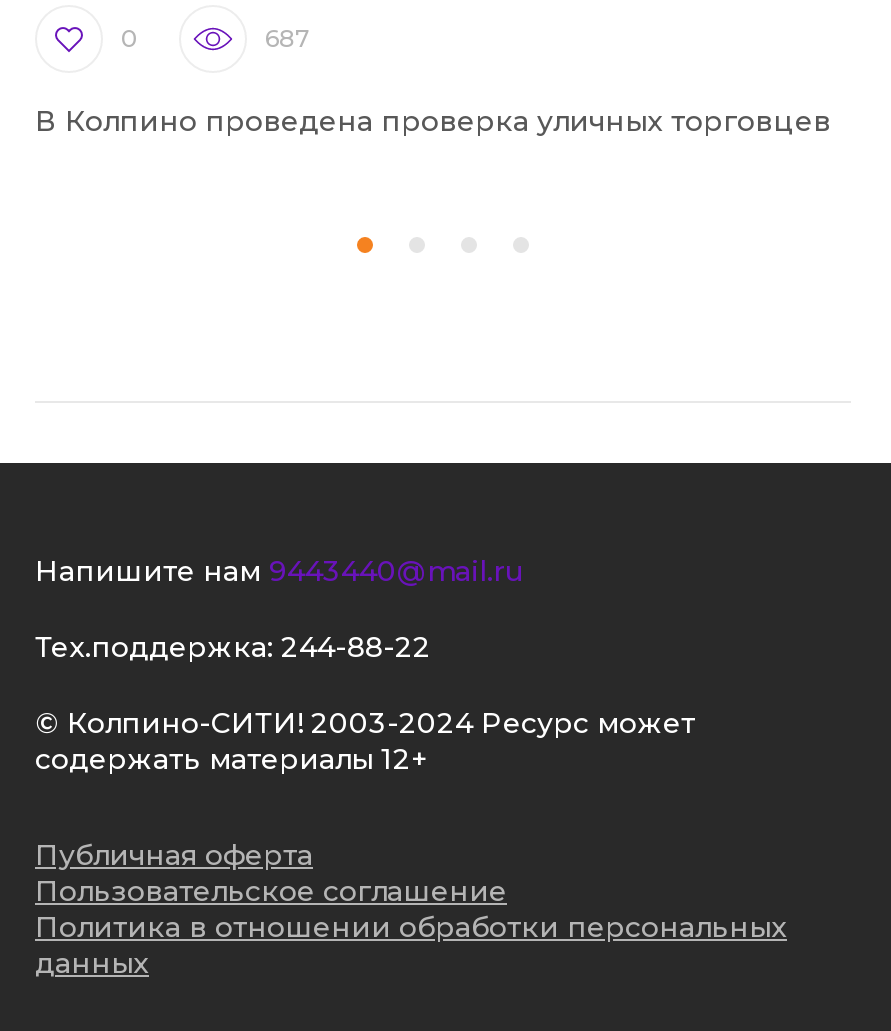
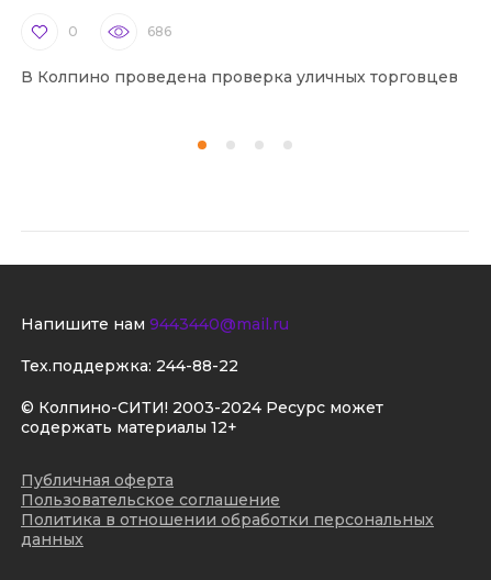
[265,24,311,54] 687 -> [147,23,171,40] 686

